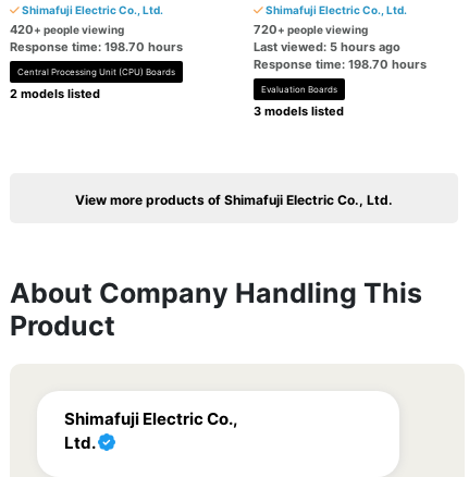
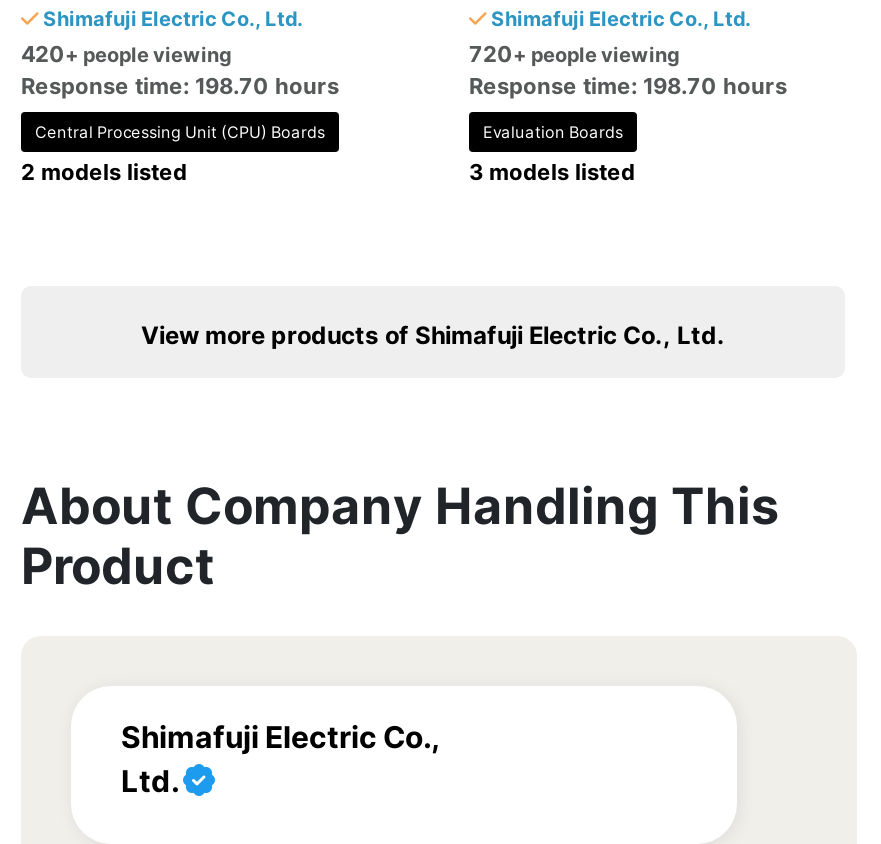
[254,40,400,55] Last viewed: 5 hours ago -> none

